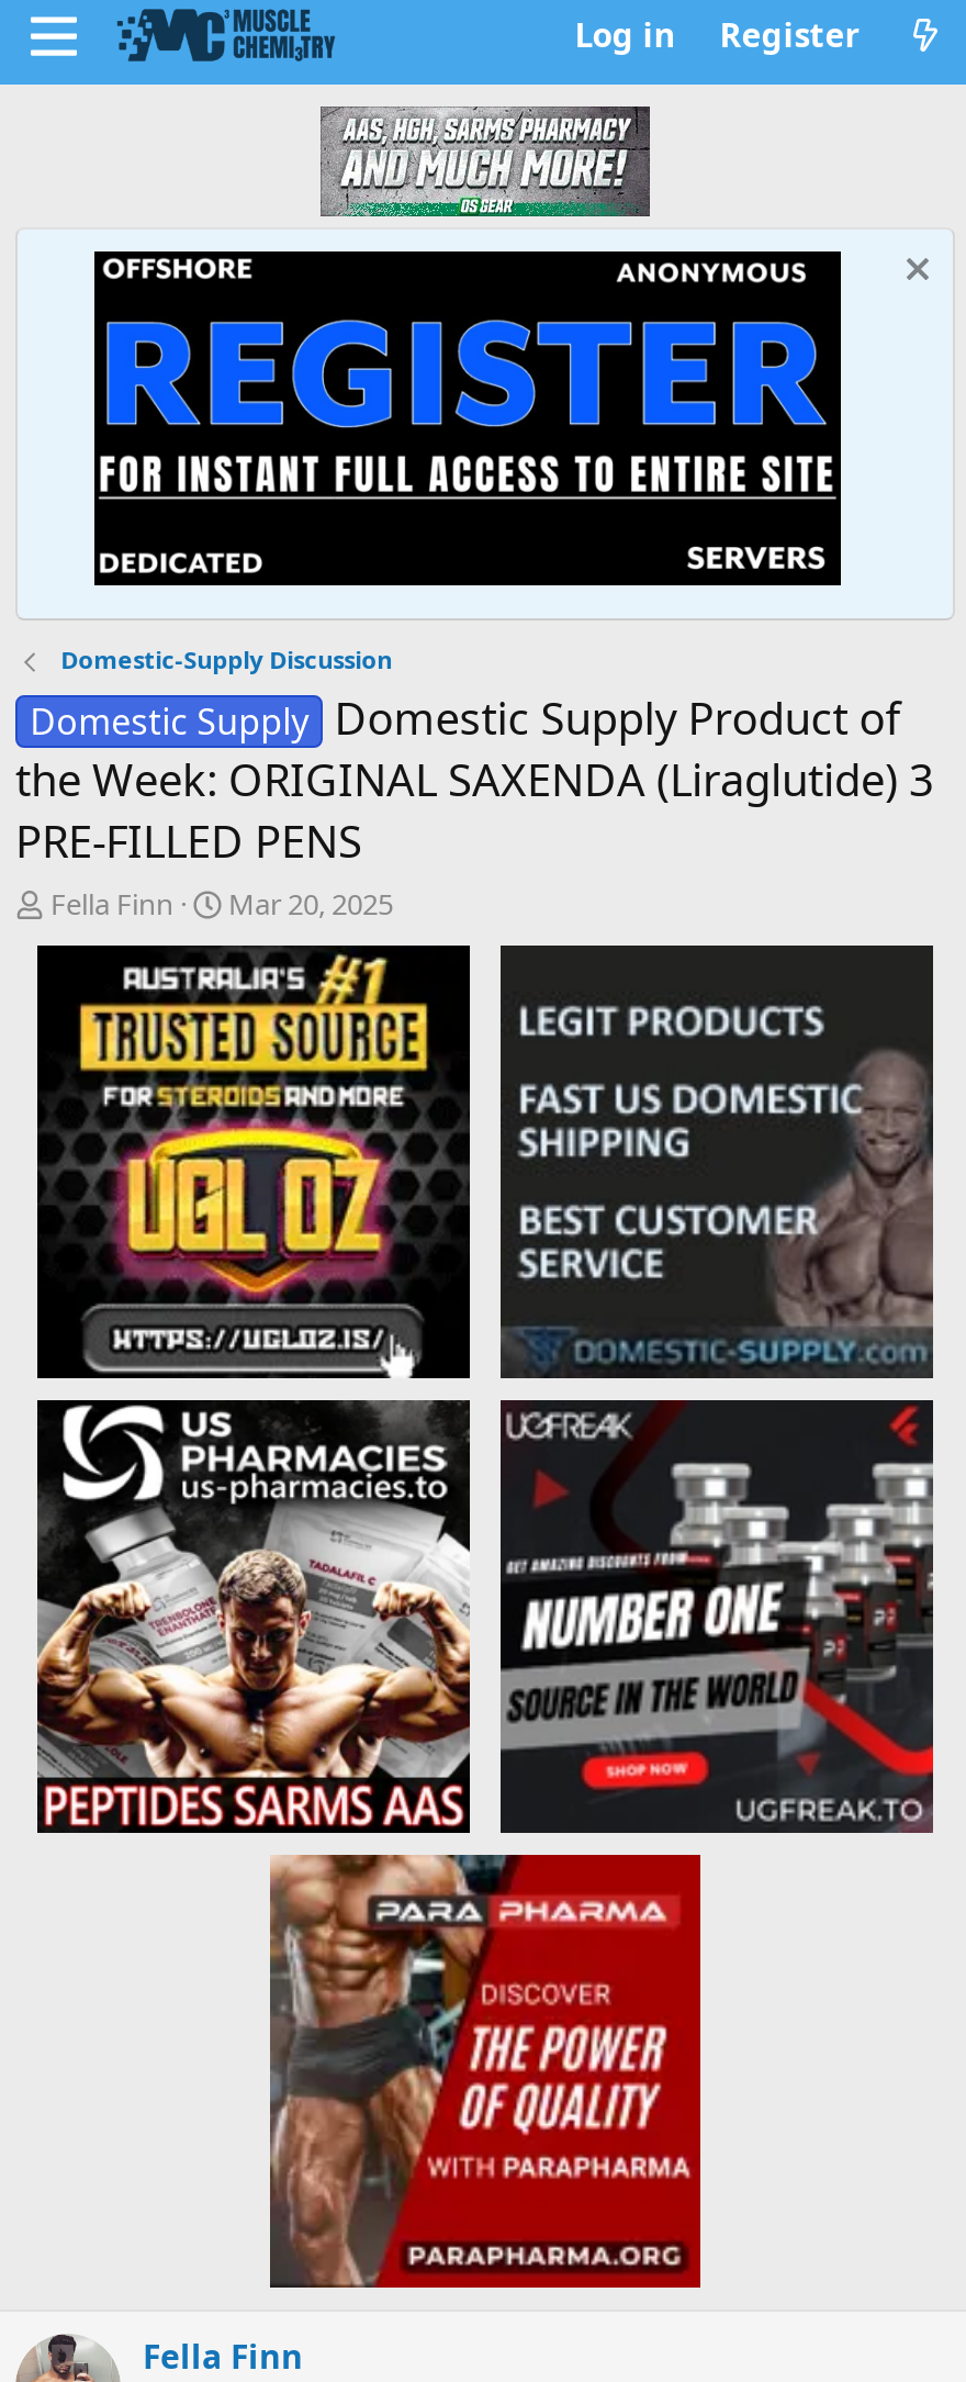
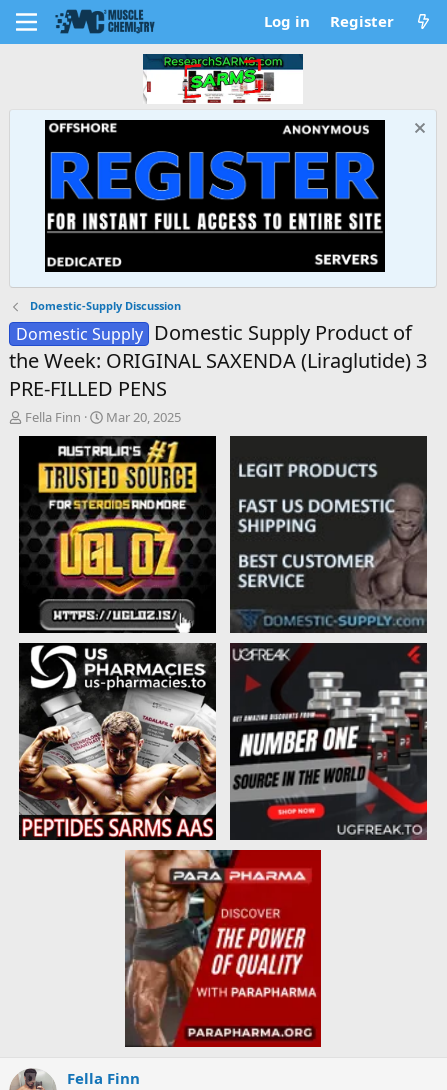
[310,107,661,219] [image] -> [142,53,304,104] [image]

